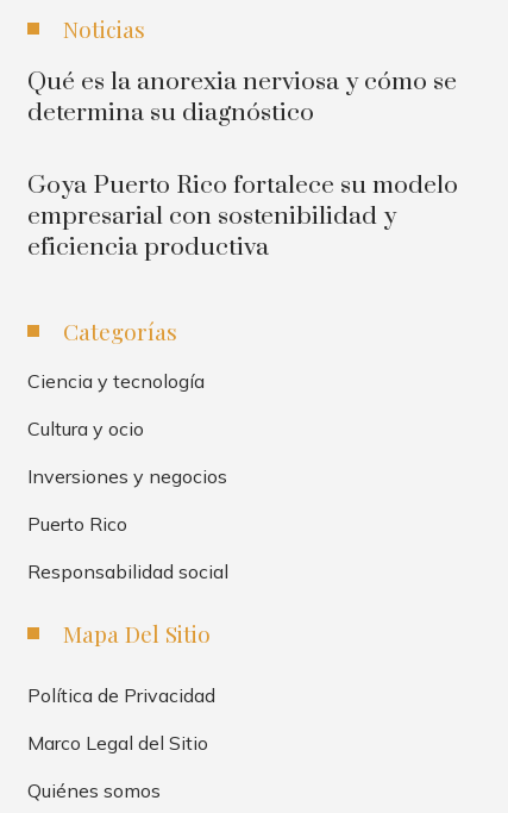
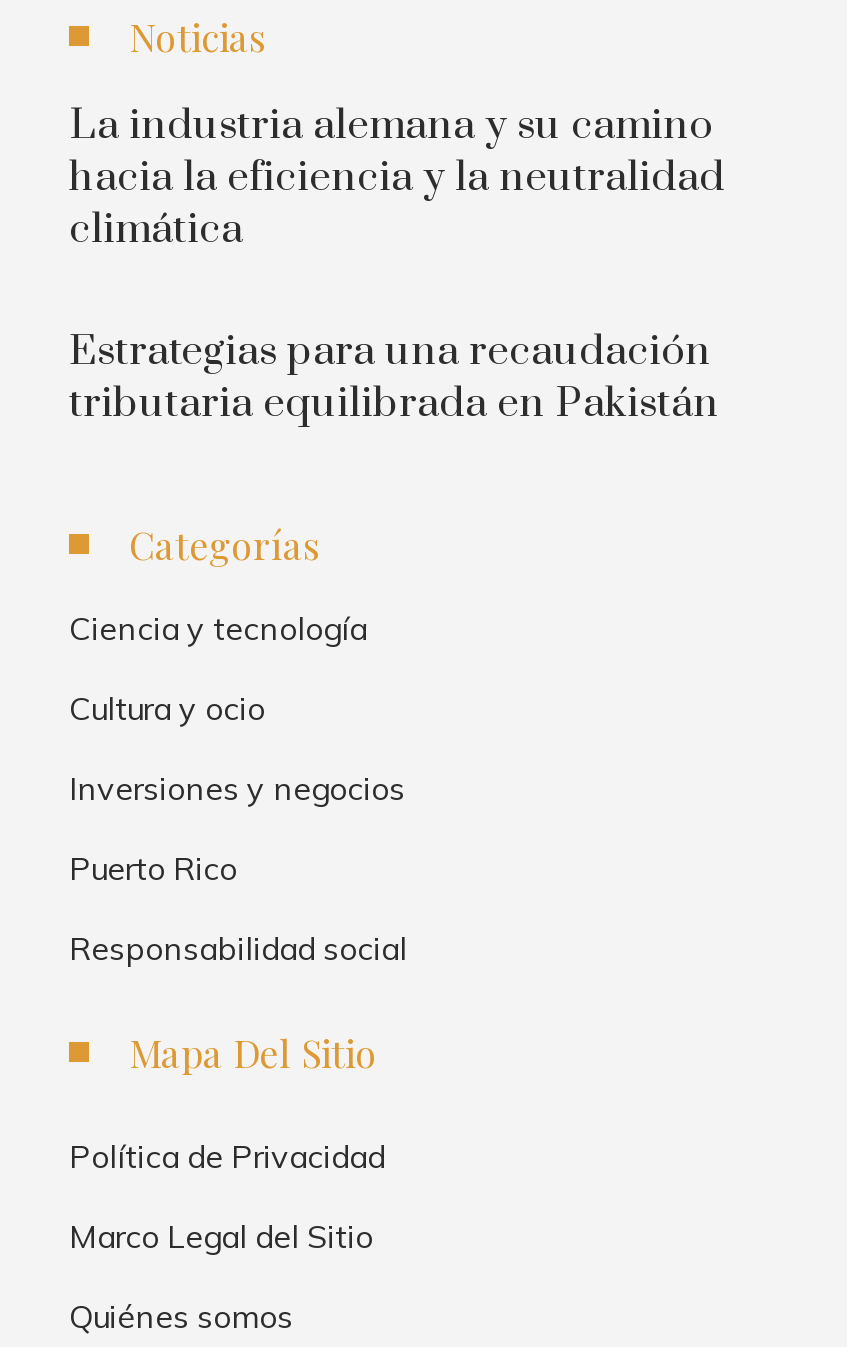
[27,66,457,128] Qué es la anorexia nerviosa y cómo se | determina su diagnóstico -> [69,99,725,255] La industria alemana y su camino | hacia la eficiencia y la neutralidad | climática
[27,170,458,263] Goya Puerto Rico fortalece su modelo | empresarial con sostenibilidad y | eficiencia productiva -> [69,325,719,429] Estrategias para una recaudación | tributaria equilibrada en Pakistán

